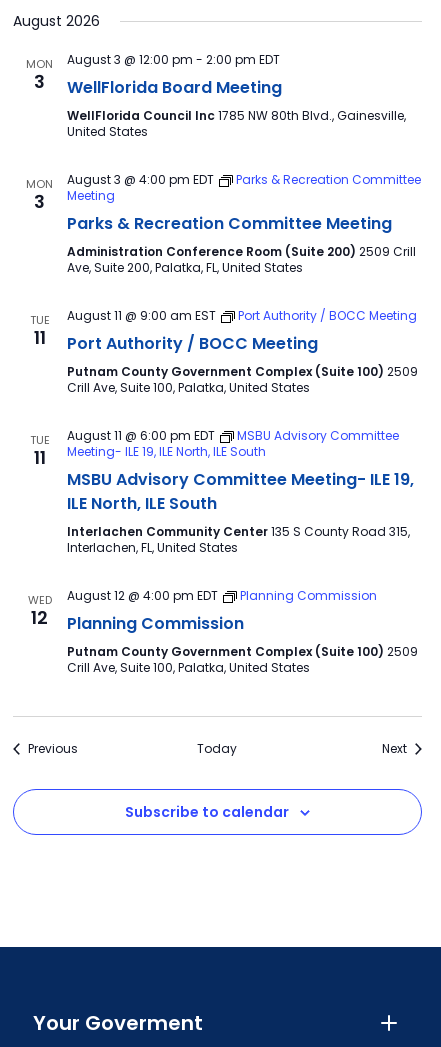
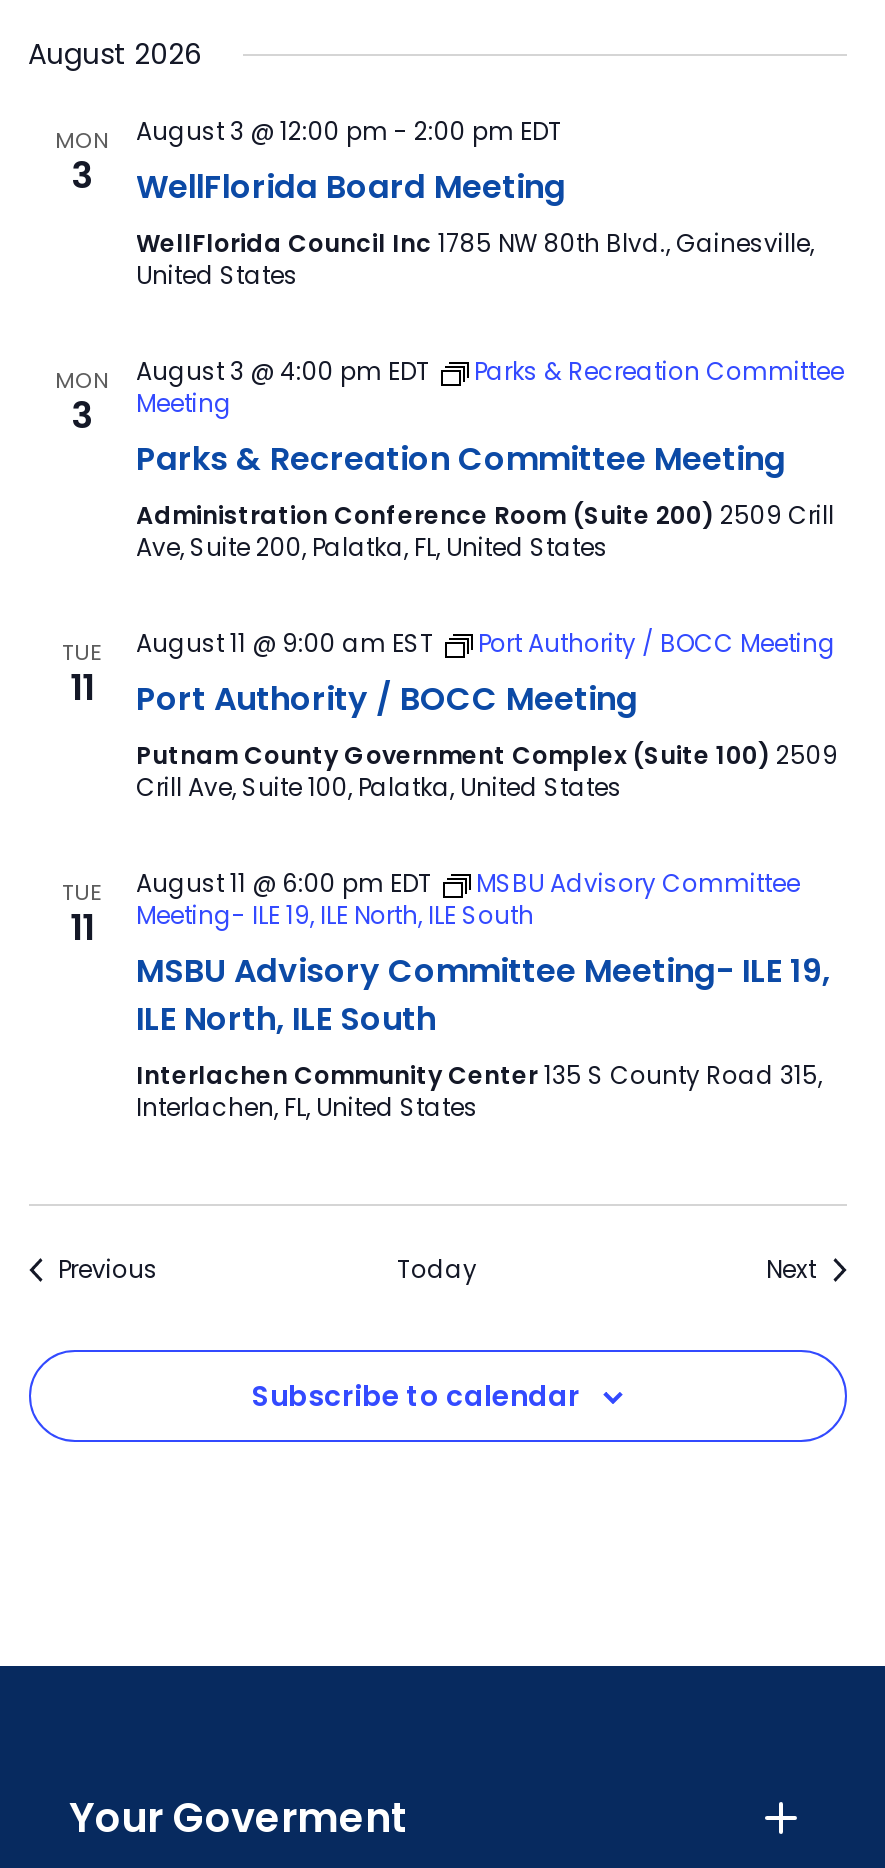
[27,592,51,630] WED | 12 -> none
[66,587,417,676] August 12 @ 4:00 pm EDT | Planning Commission | Planning Commission | Putnam County Government Complex (Suite 100) 2509 | Crill Ave, Suite 100, Palatka, United States -> none

